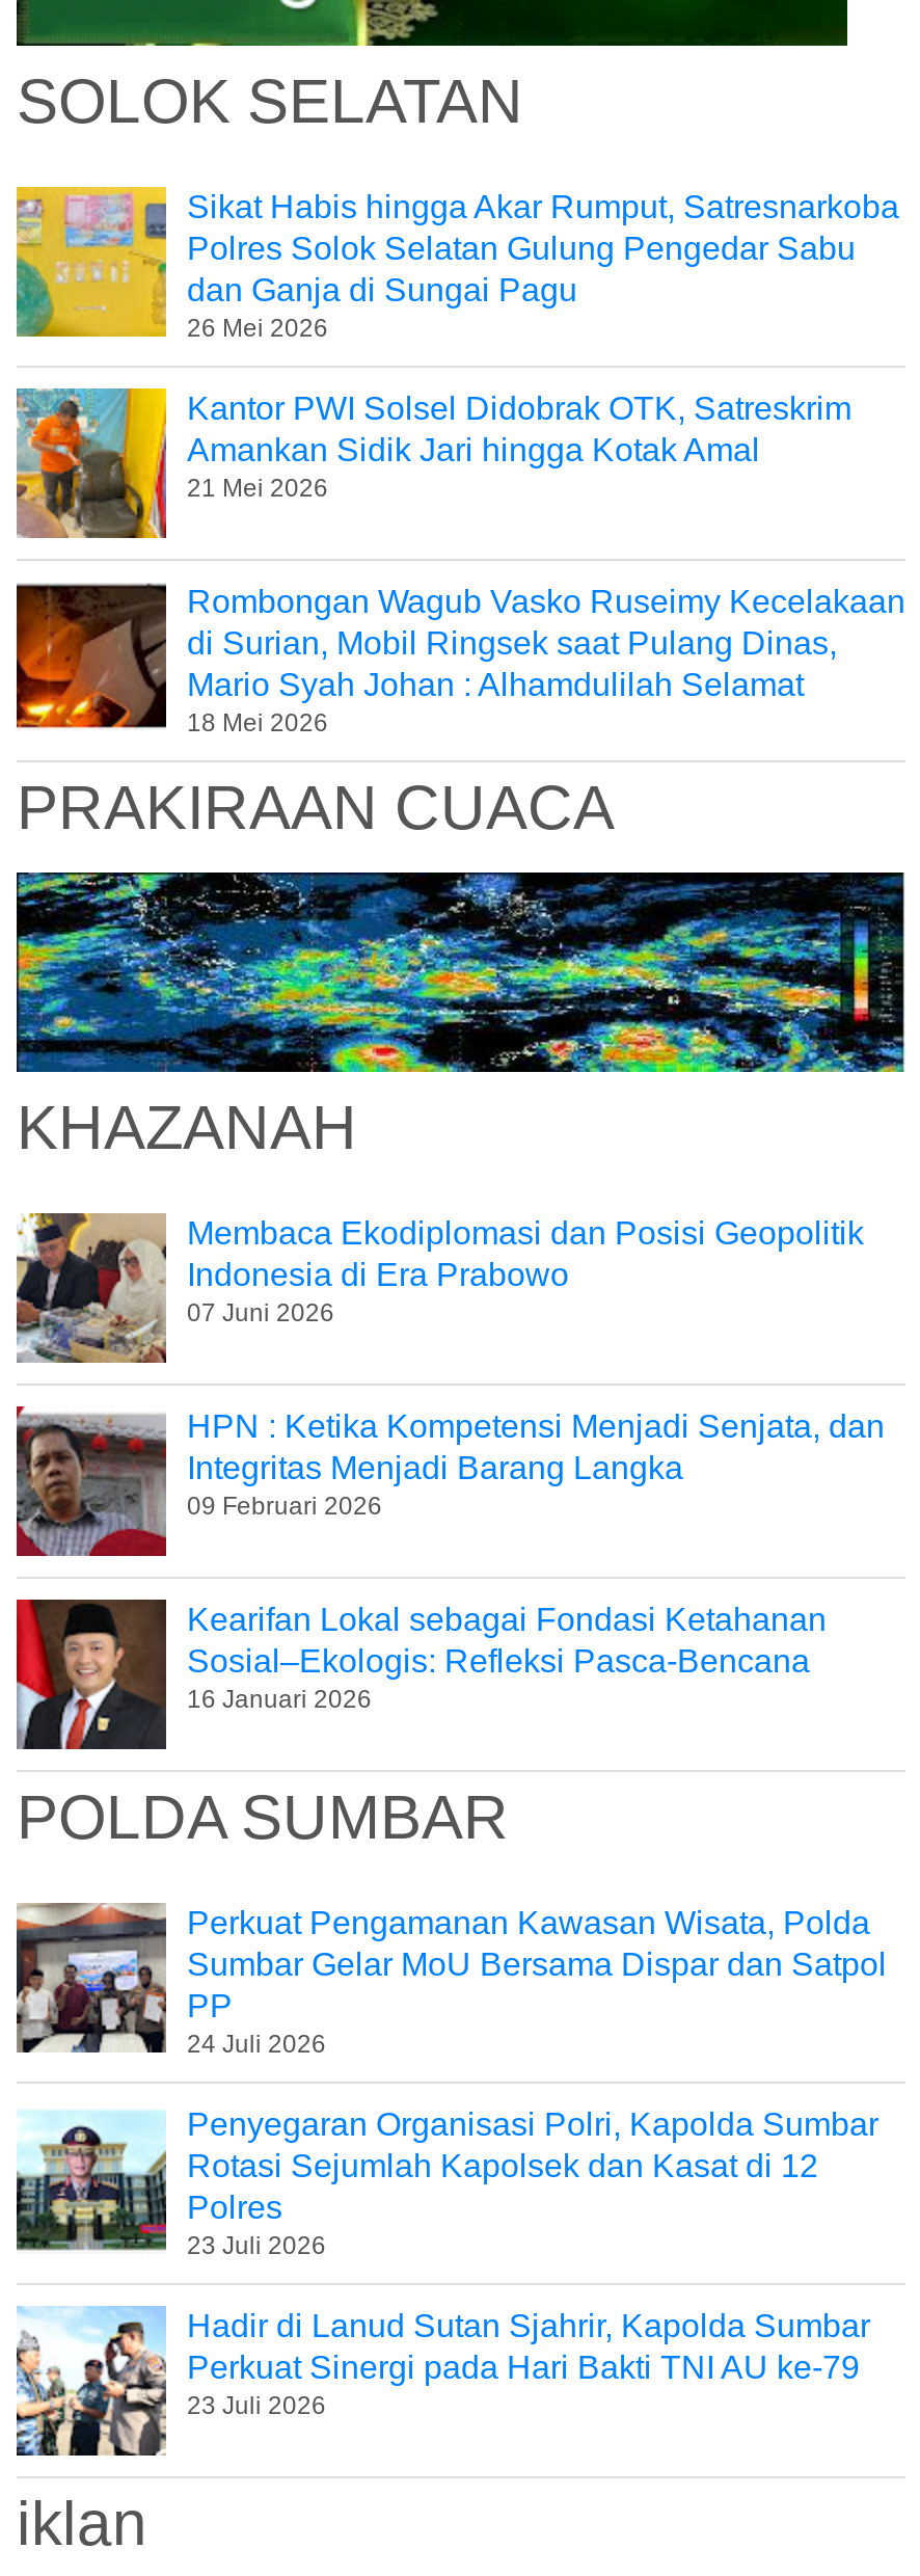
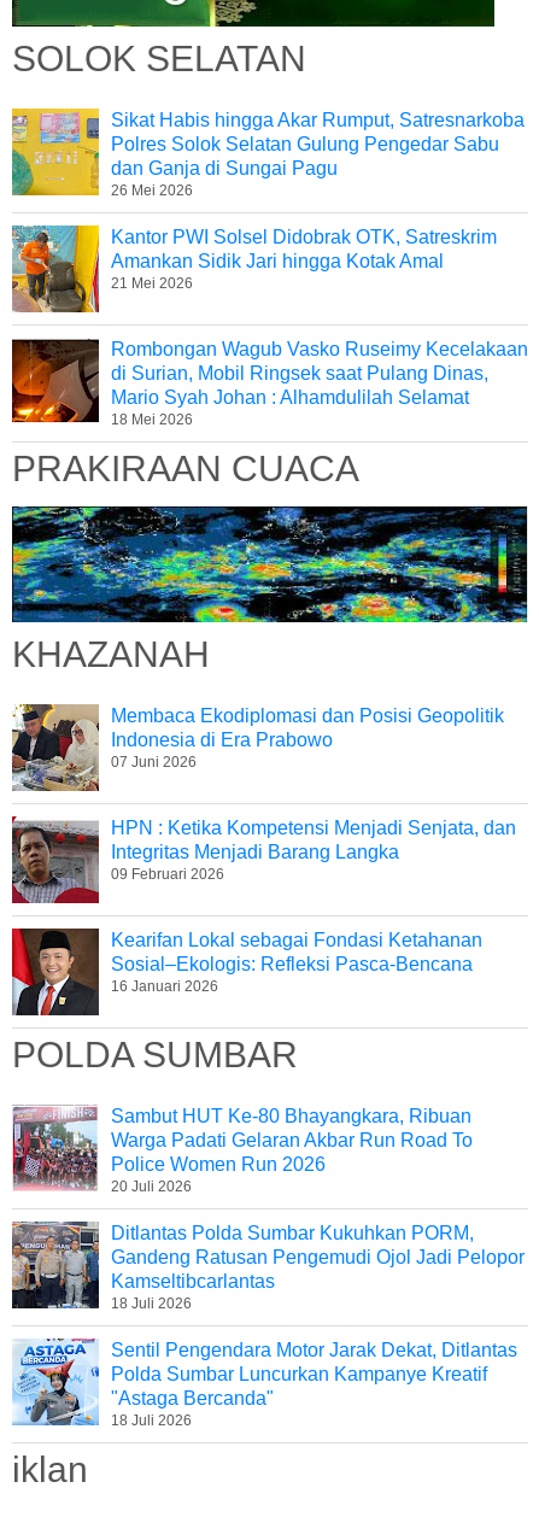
[15,1903,887,2058] [image] | Perkuat Pengamanan Kawasan Wisata, Polda | Sumbar Gelar MoU Bersama Dispar dan Satpol | PP | 24 Juli 2026 -> [12,1105,473,1194] [image] | Sambut HUT Ke-80 Bhayangkara, Ribuan | Warga Padati Gelaran Akbar Run Road To | Police Women Run 2026 | 20 Juli 2026
[17,2104,878,2259] [image] | Penyegaran Organisasi Polri, Kapolda Sumbar | Rotasi Sejumlah Kapolsek dan Kasat di 12 | Polres | 23 Juli 2026 -> [11,1220,525,1311] [image] | Ditlantas Polda Sumbar Kukuhkan PORM, | Gandeng Ratusan Pengemudi Ojol Jadi Pelopor | Kamseltibcarlantas | 18 Juli 2026
[15,2307,870,2458] [image] | Hadir di Lanud Sutan Sjahrir, Kapolda Sumbar | Perkuat Sinergi pada Hari Bakti TNI AU ke-79 | 23 Juli 2026 -> [12,1337,517,1428] [image] | Sentil Pengendara Motor Jarak Dekat, Ditlantas | Polda Sumbar Luncurkan Kampanye Kreatif | "Astaga Bercanda" | 18 Juli 2026

